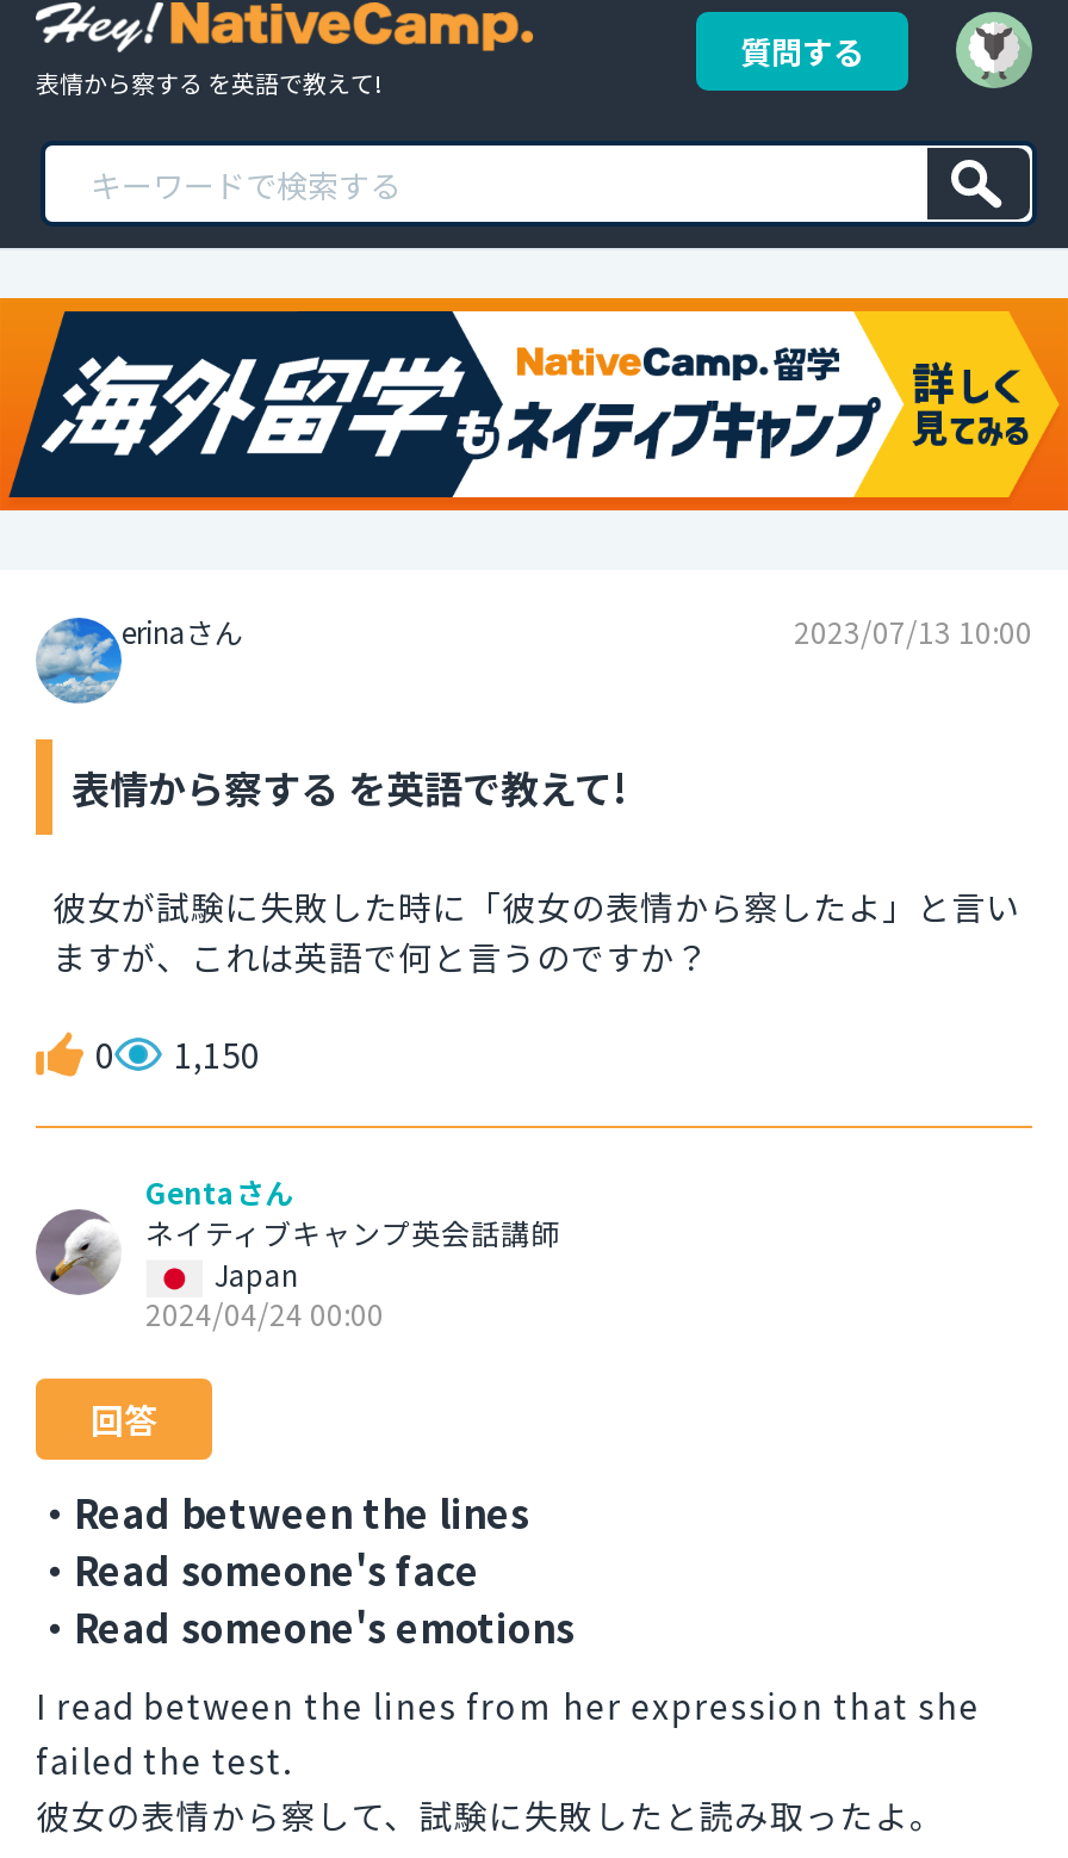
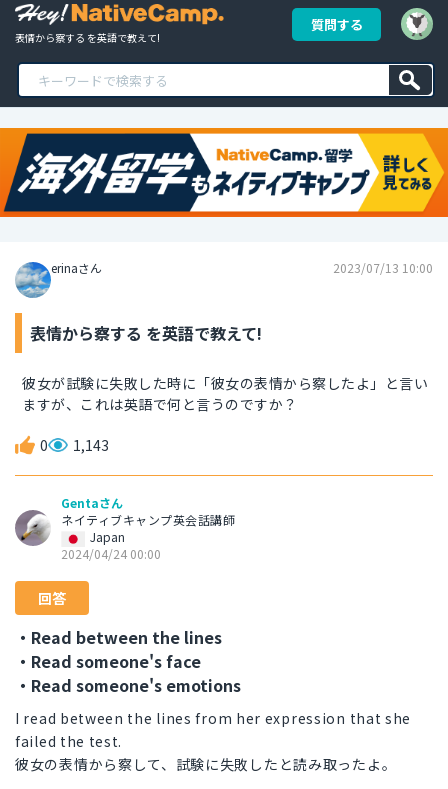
[95,1032,260,1079] 0 1,150 -> [40,435,109,455] 0 1,143

